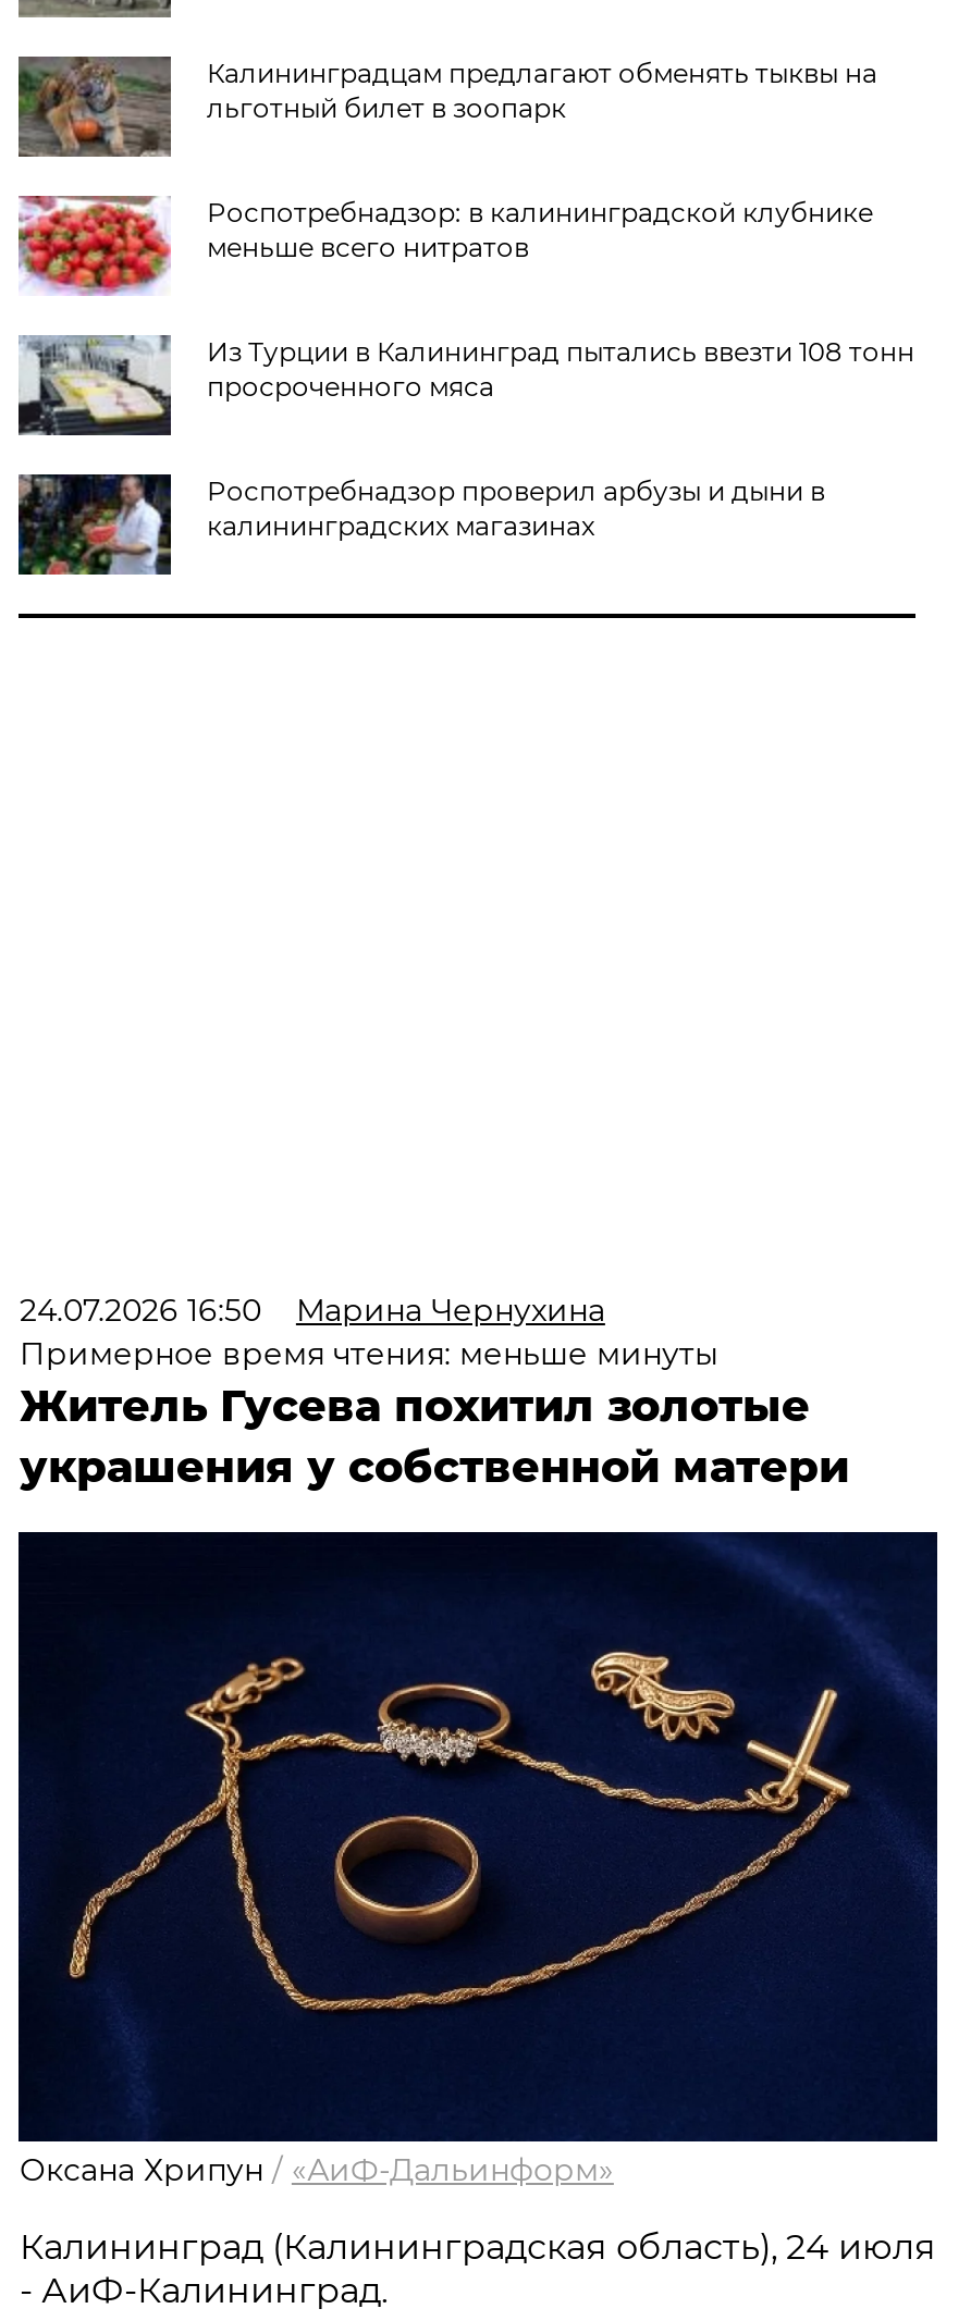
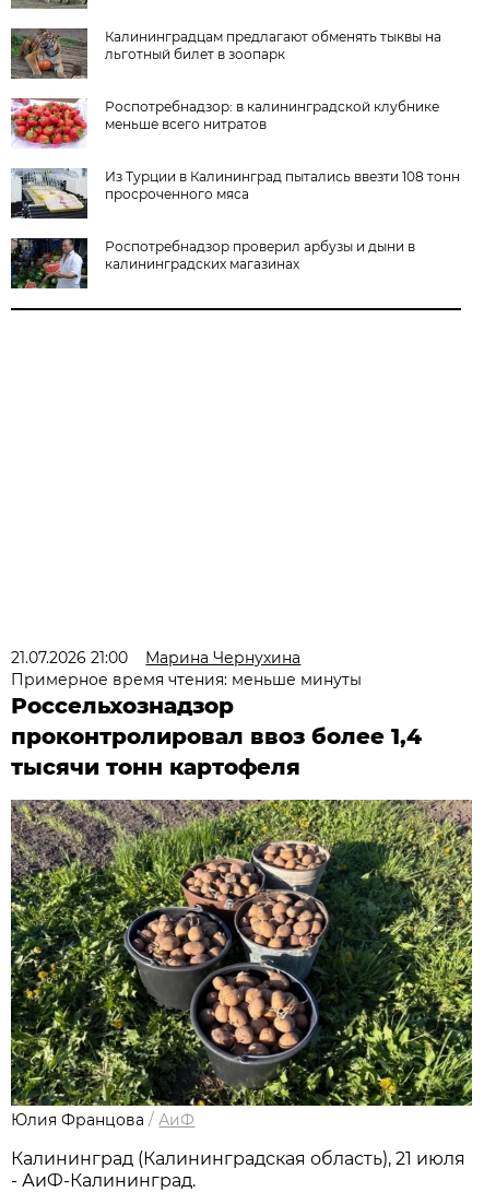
[19,1291,605,1330] 24.07.2026 16:50 Марина Чернухина -> [11,648,301,668] 21.07.2026 21:00 Марина Чернухина
[19,1380,849,1493] Житель Гусева похитил золотые | украшения у собственной матери -> [11,693,422,780] Россельхознадзор | проконтролировал ввоз более 1,4 | тысячи тонн картофеля
[16,1530,939,2189] [image] | Оксана Хрипун / «АиФ-Дальинформ» -> [10,799,473,1130] [image] | Юлия Францова / АиФ
[19,2226,936,2268] Калининград (Калининградская область), 24 июля -> [11,1148,466,1169] Калининград (Калининградская область), 21 июля

